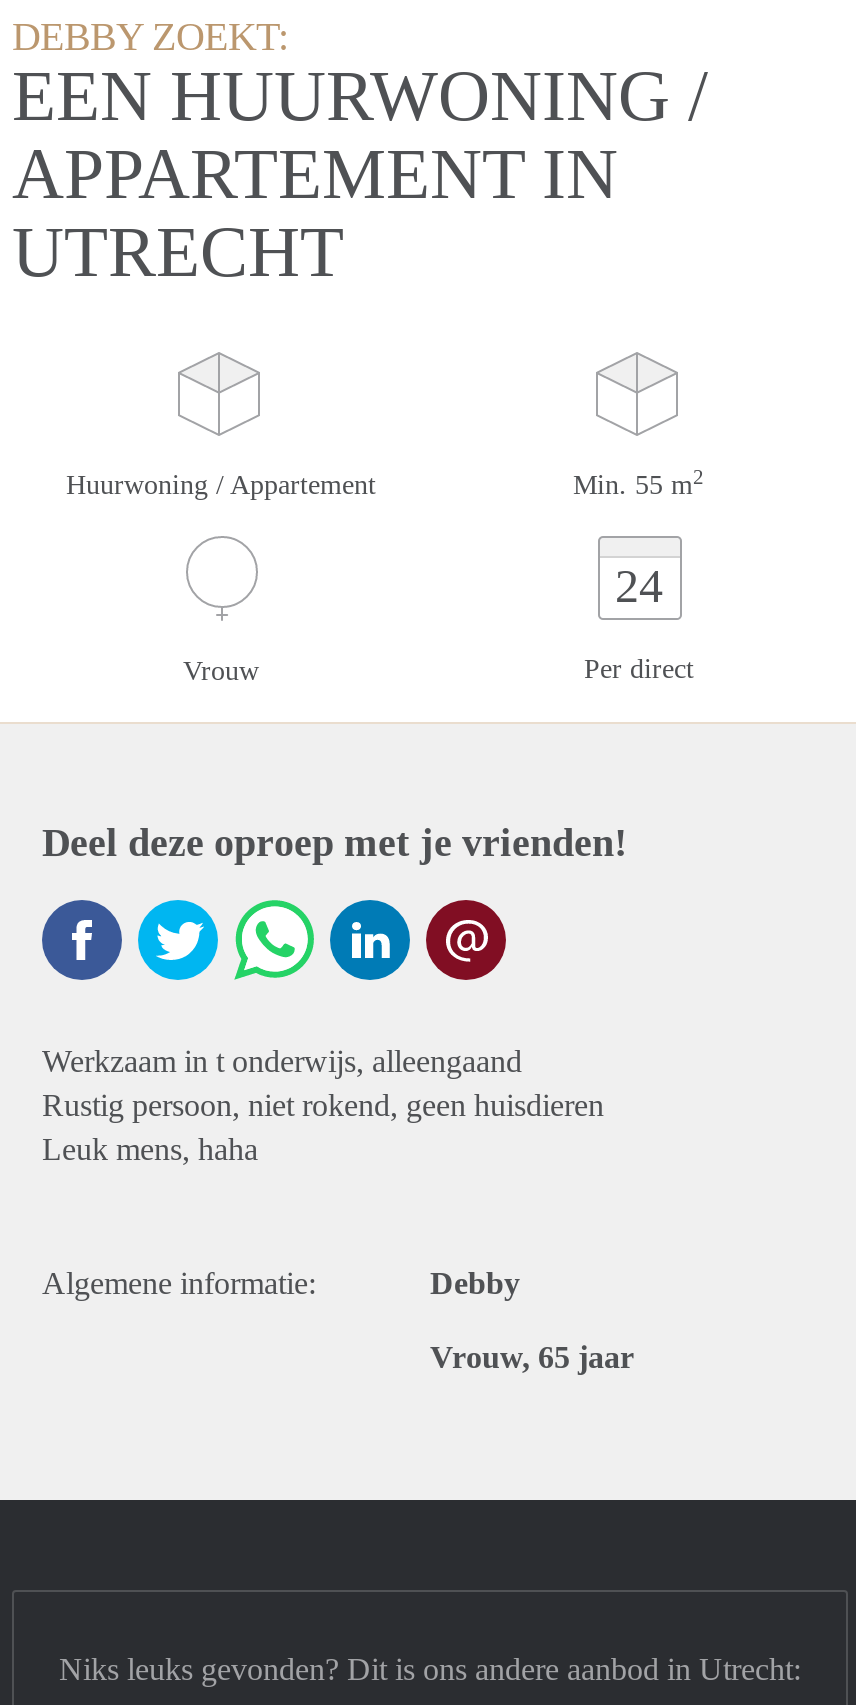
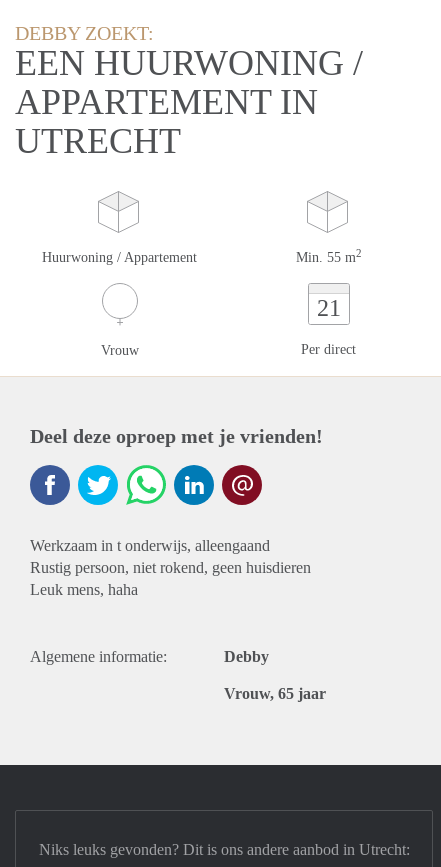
[615,560,663,612] 24 -> [316,295,340,321] 21

